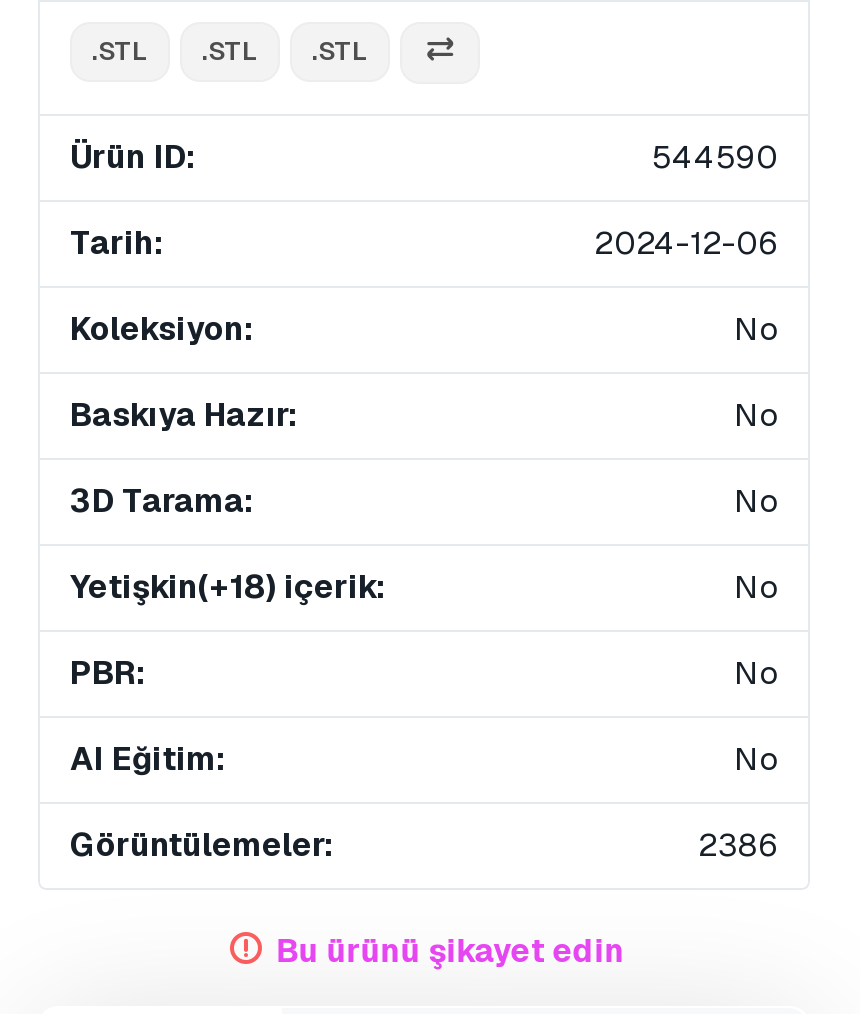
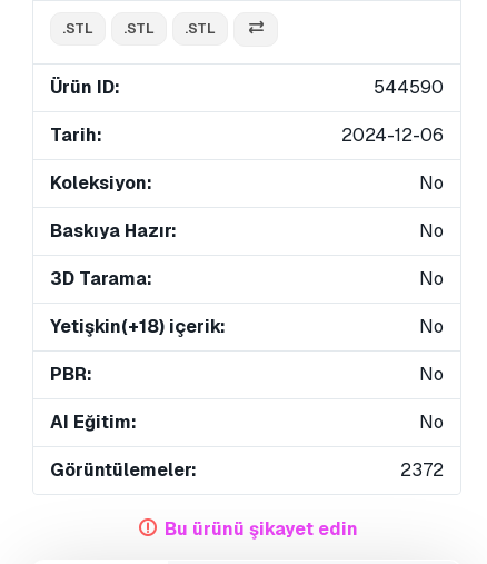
[698,824,778,866] 2386 -> [400,458,444,481] 2372

